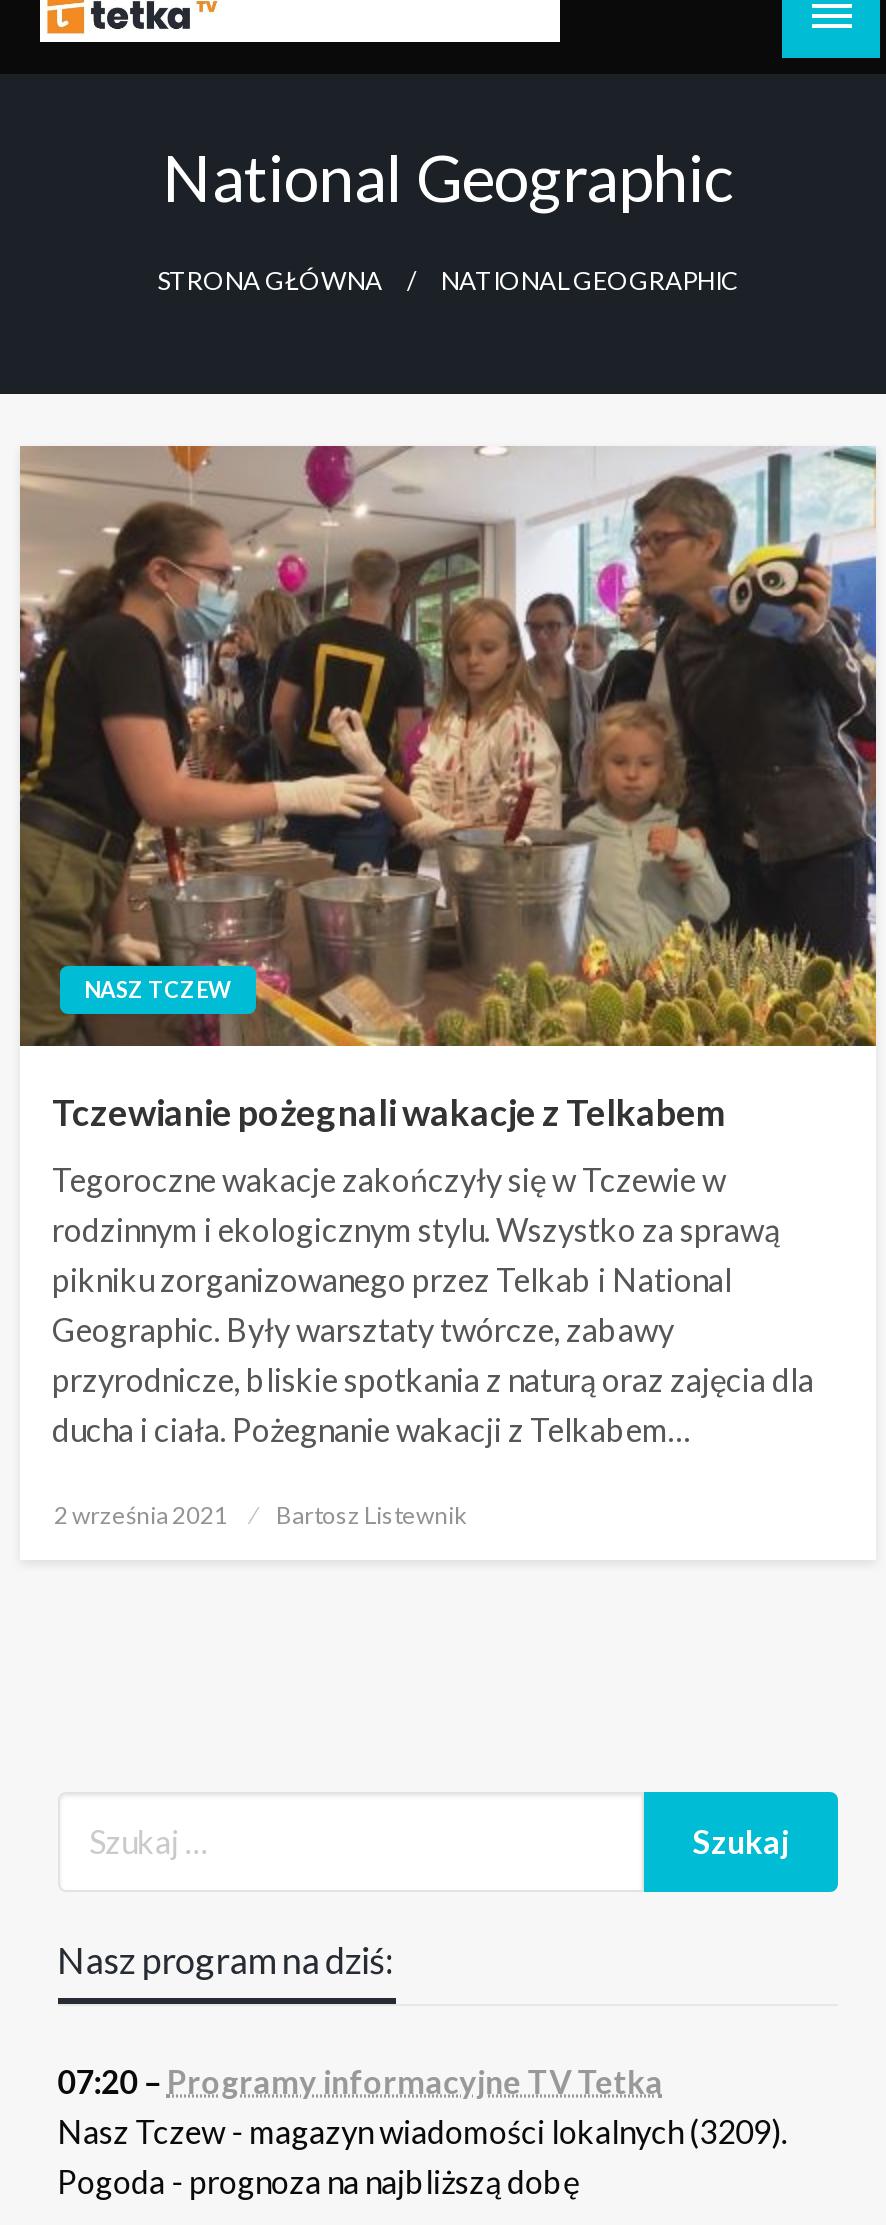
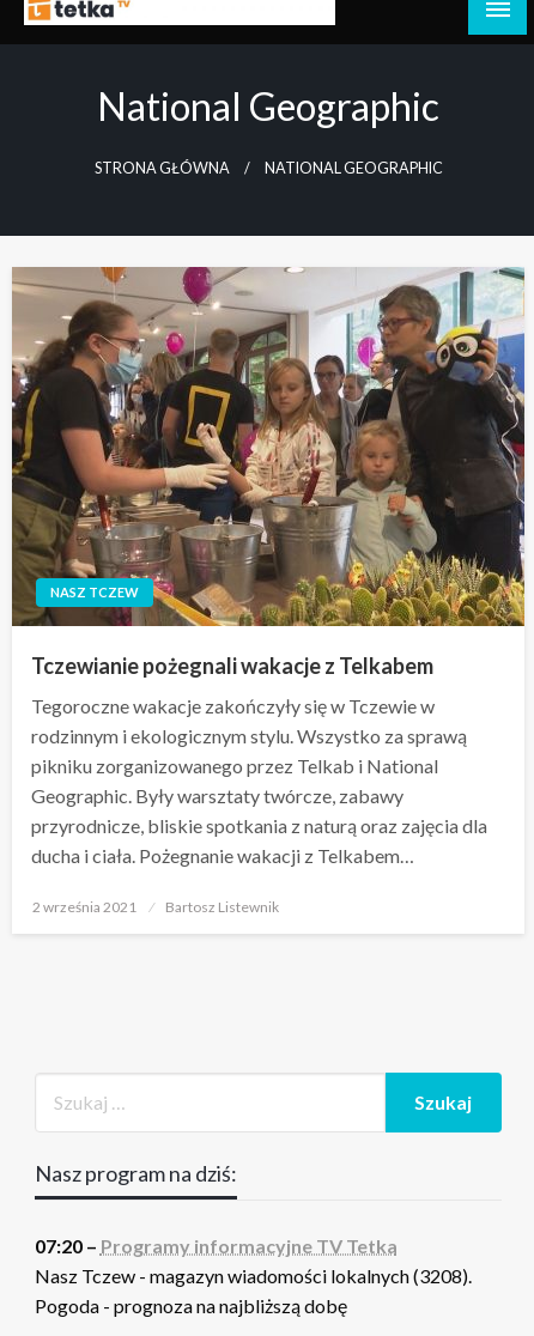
[57,2111,787,2149] Nasz Tczew - magazyn wiadomości lokalnych (3209). -> [34,1264,471,1286] Nasz Tczew - magazyn wiadomości lokalnych (3208).

